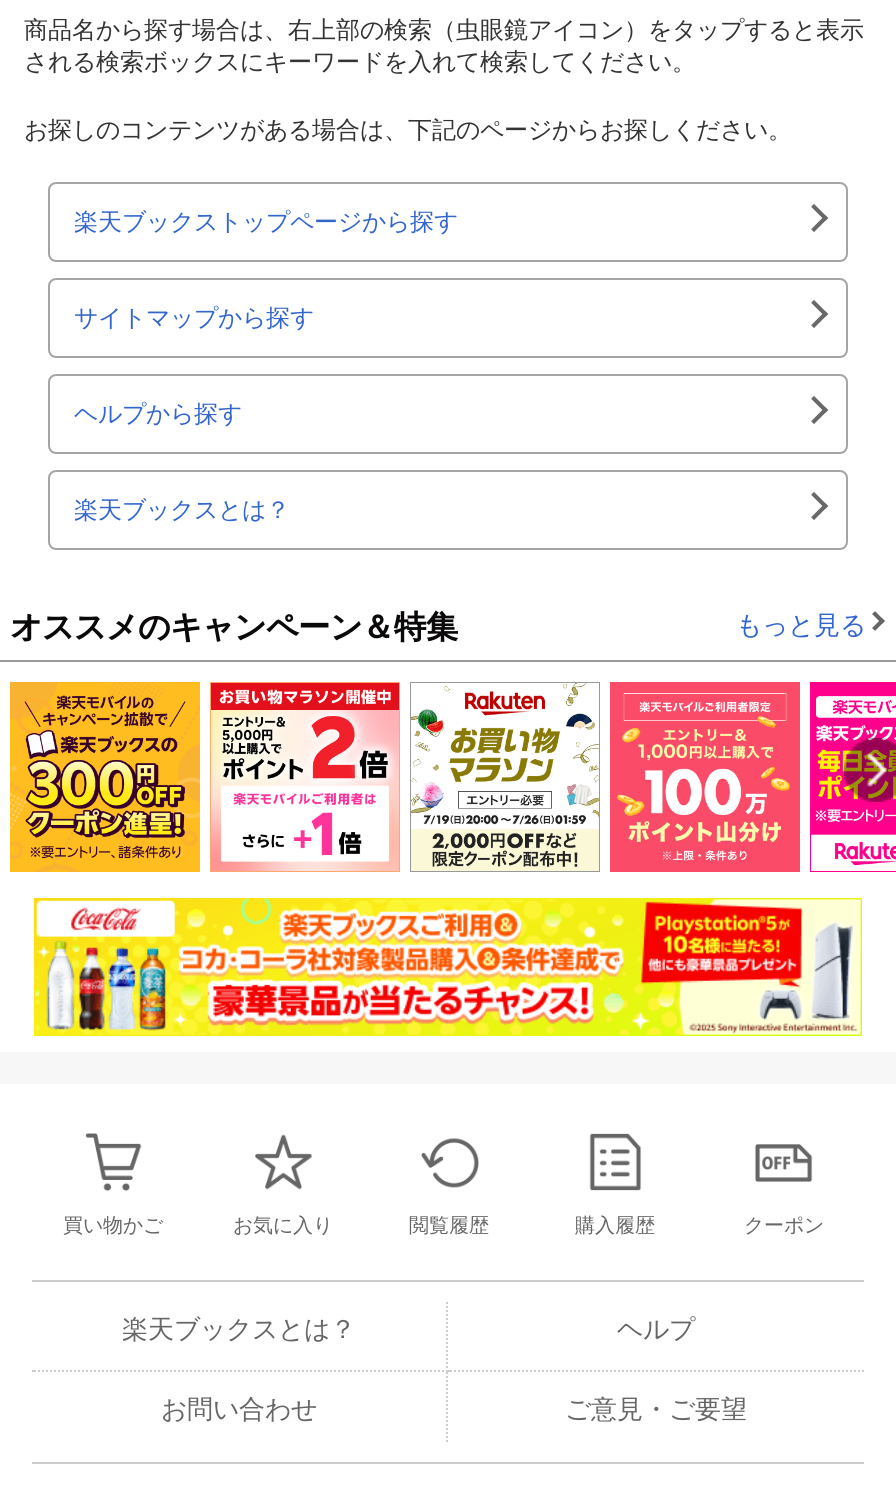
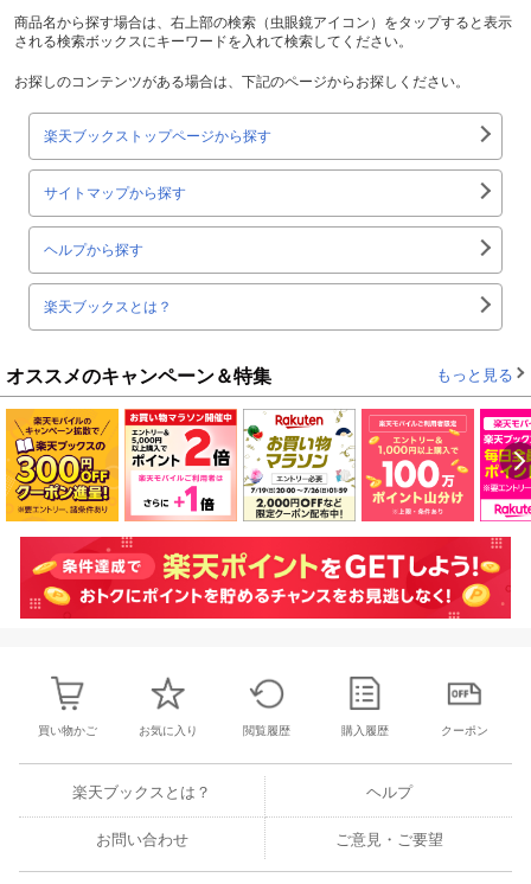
[32,896,864,1038] [image] -> [19,536,512,620] [image]

